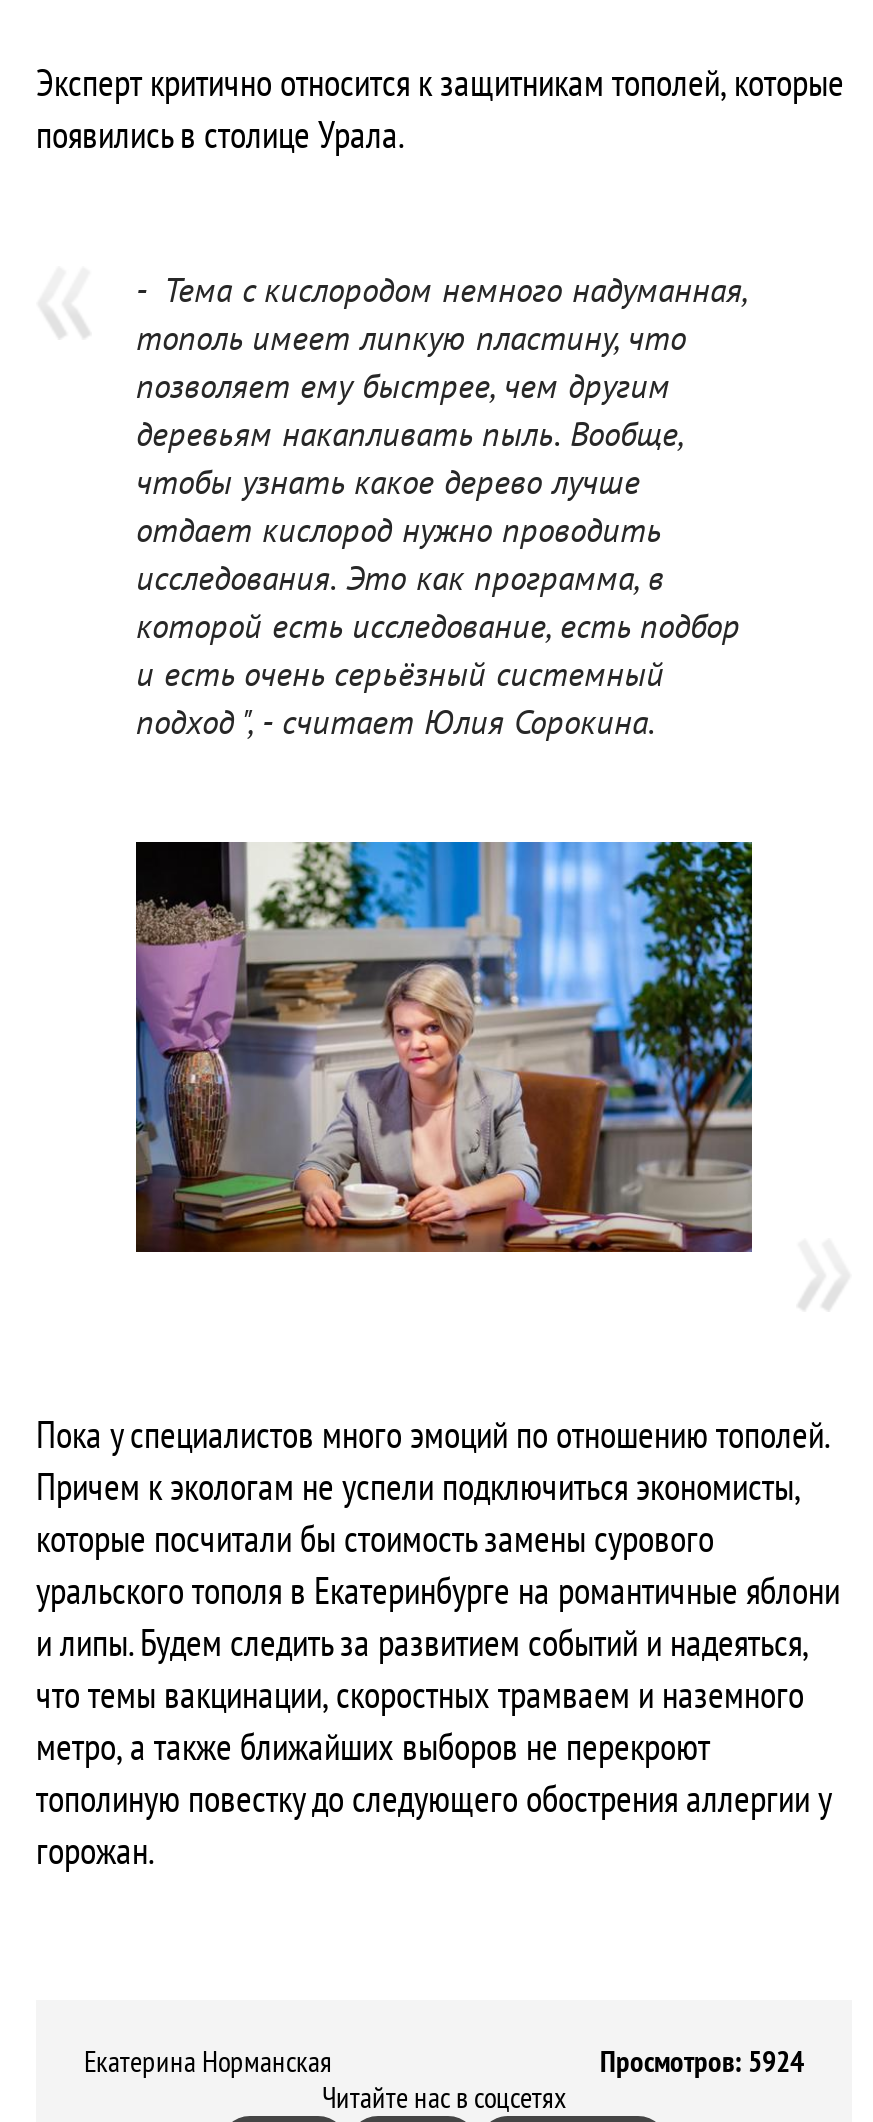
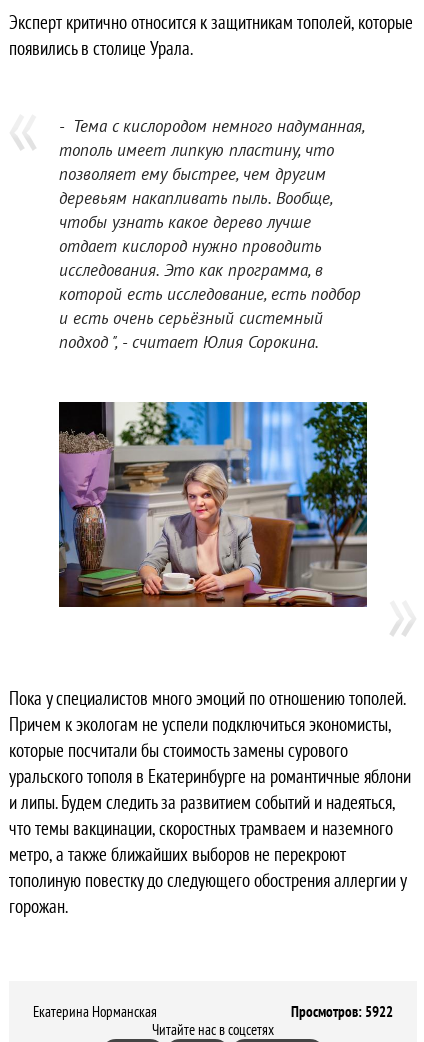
[600,2042,804,2080] Просмотров: 5924 -> [291,1002,393,1021] Просмотров: 5922

